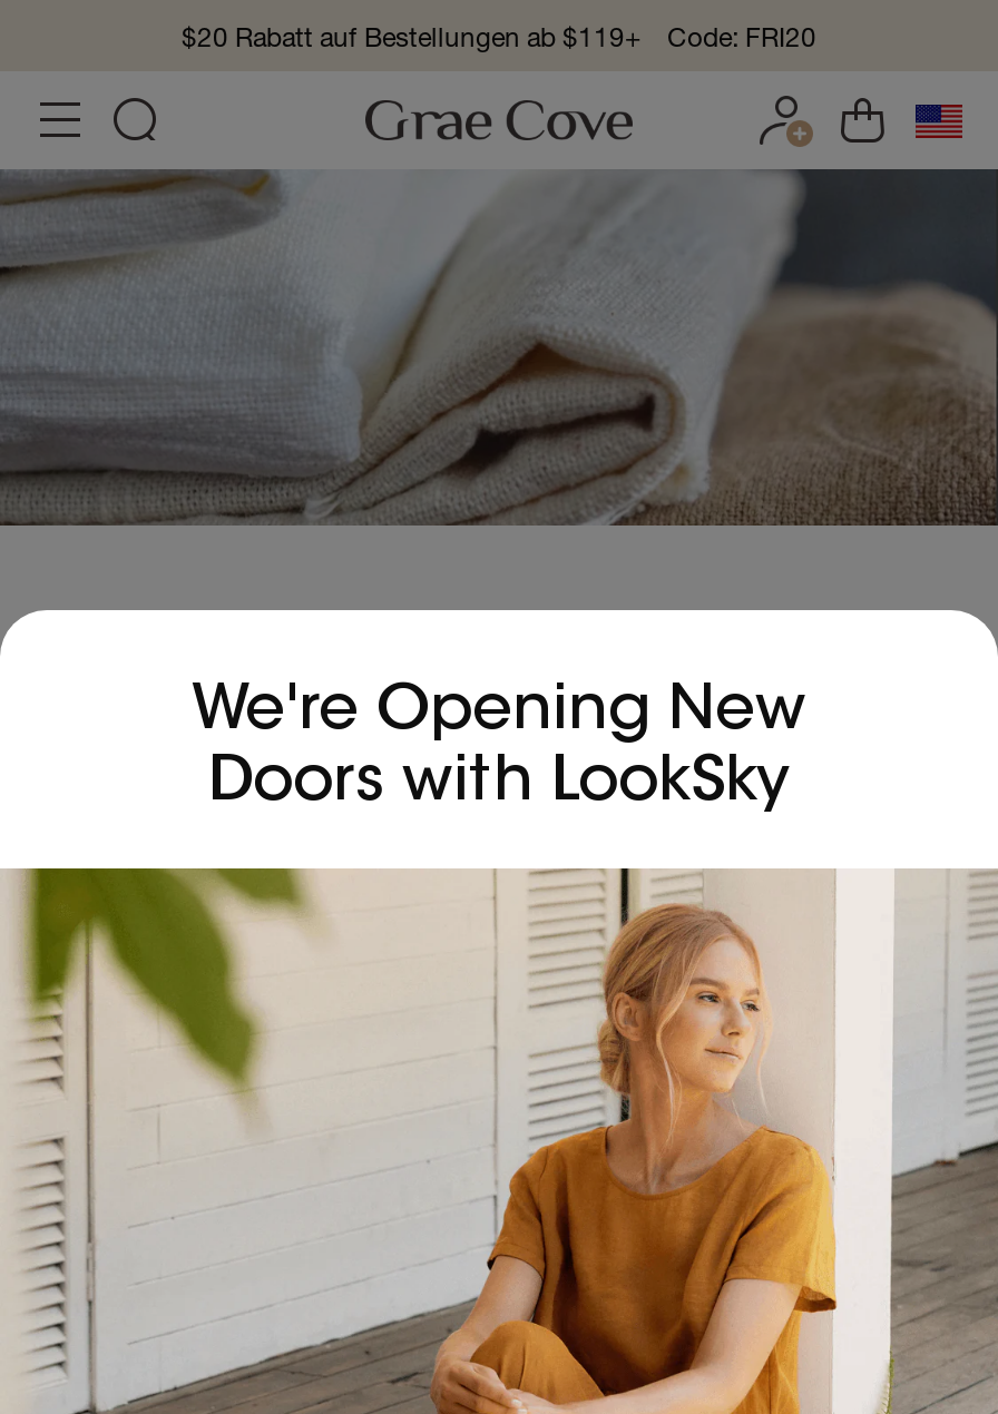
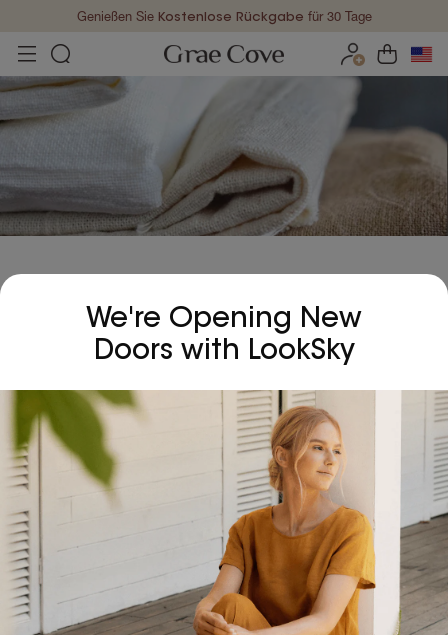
[182,27,816,51] $20 Rabatt auf Bestellungen ab $119+ Code: FRI20 -> [76,11,371,24] Genießen Sie Kostenlose Rückgabe für 30 Tage

